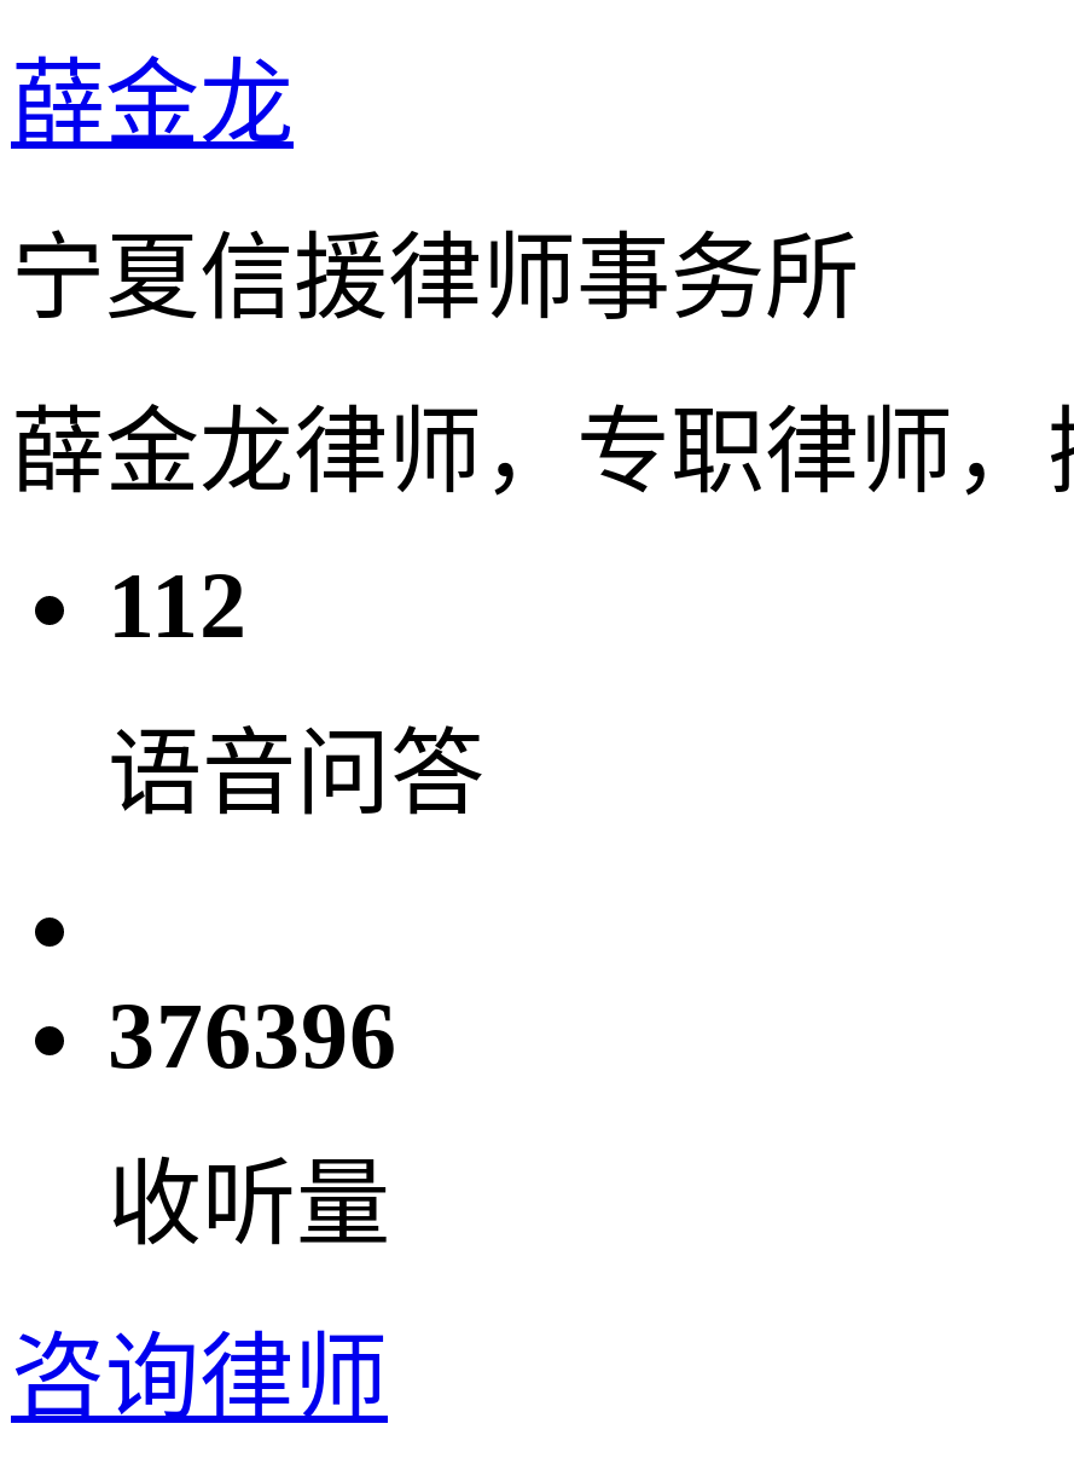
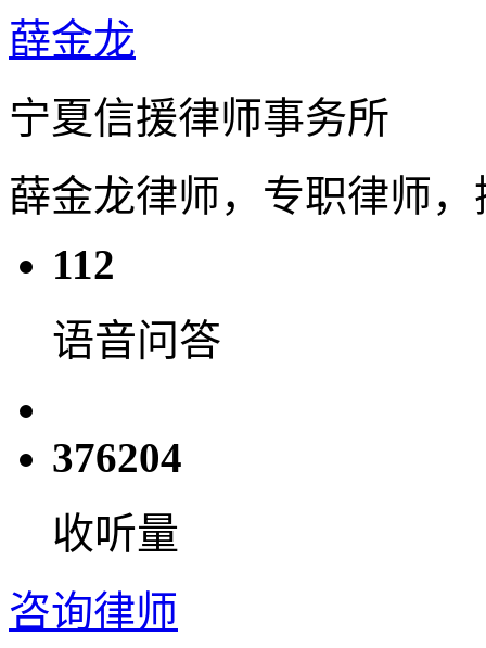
[108,984,397,1088] 376396 -> [52,434,182,481] 376204

